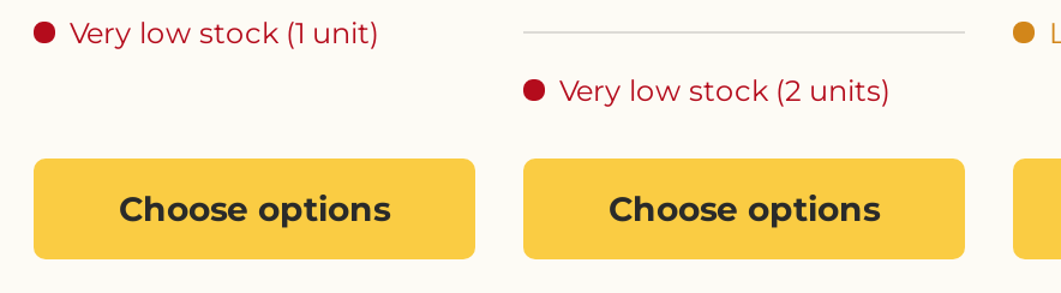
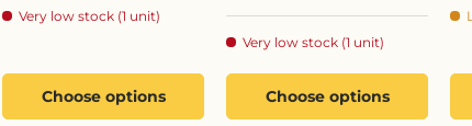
[559,73,891,109] Very low stock (2 units) -> [243,34,384,51] Very low stock (1 unit)

